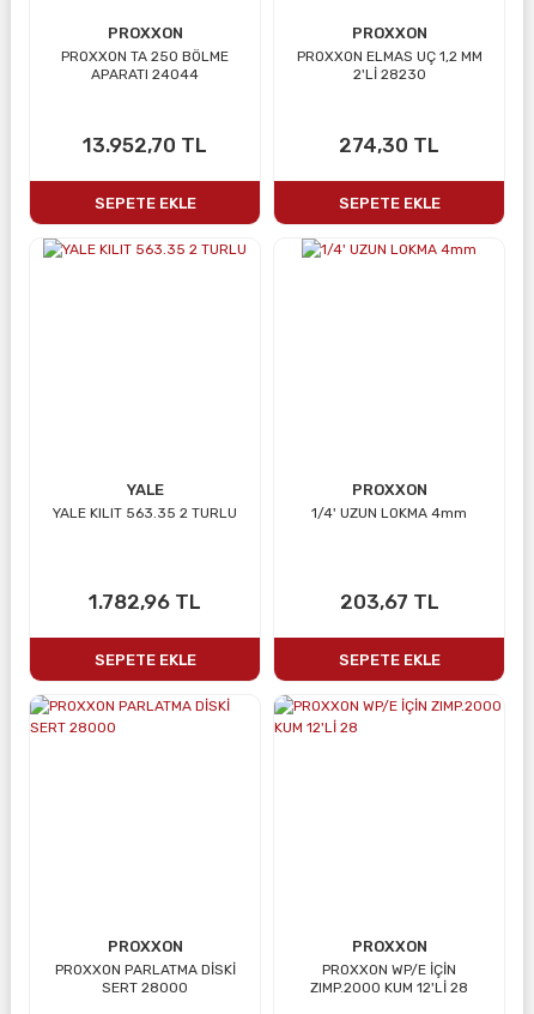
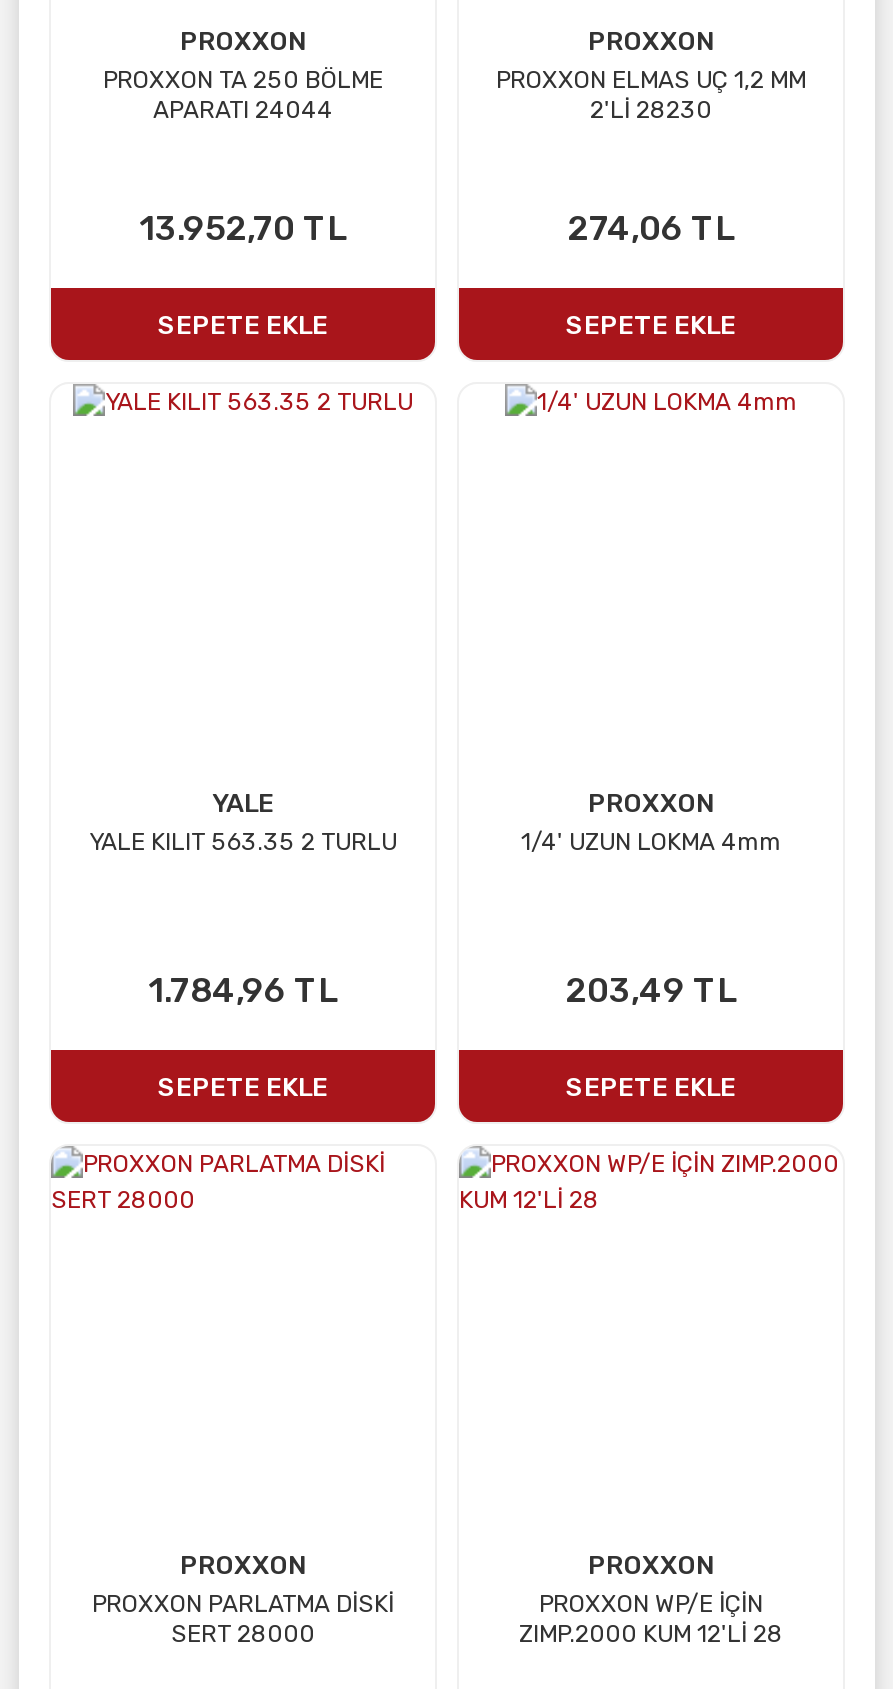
[339,133,439,157] 274,30 TL -> [567,208,735,248] 274,06 TL
[89,590,201,614] 1.782,96 TL -> [148,970,338,1010] 1.784,96 TL
[339,590,439,614] 203,67 TL -> [565,970,737,1010] 203,49 TL

